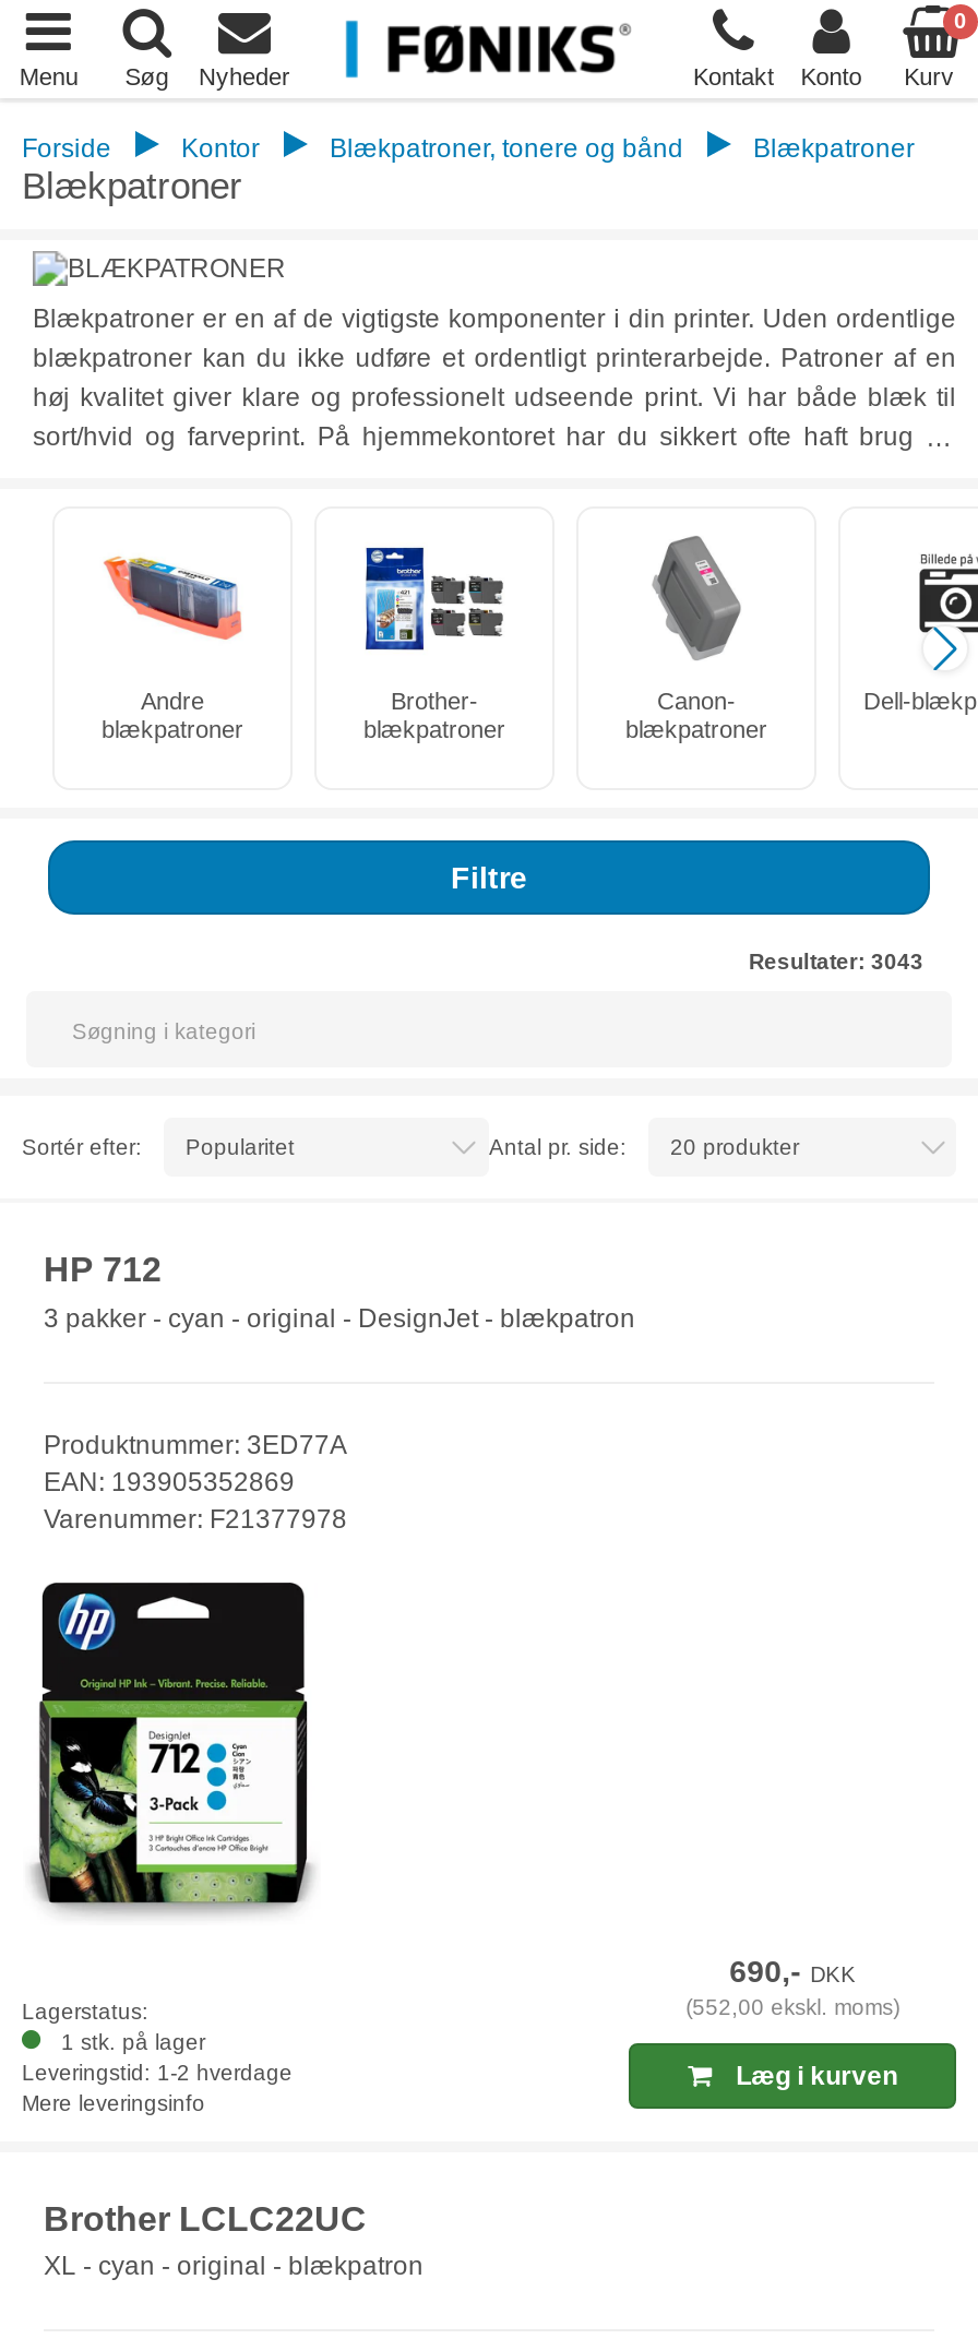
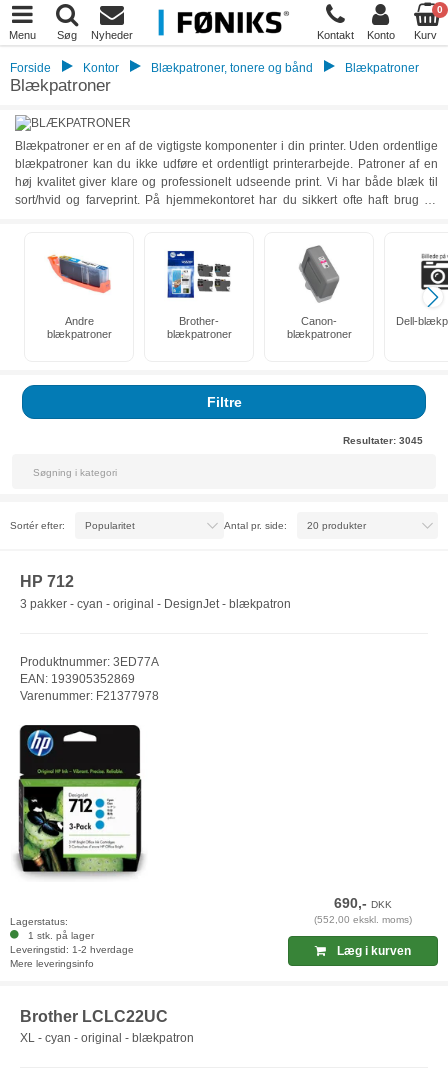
[749,950,923,974] Resultater: 3043 -> [343,435,423,446] Resultater: 3045

